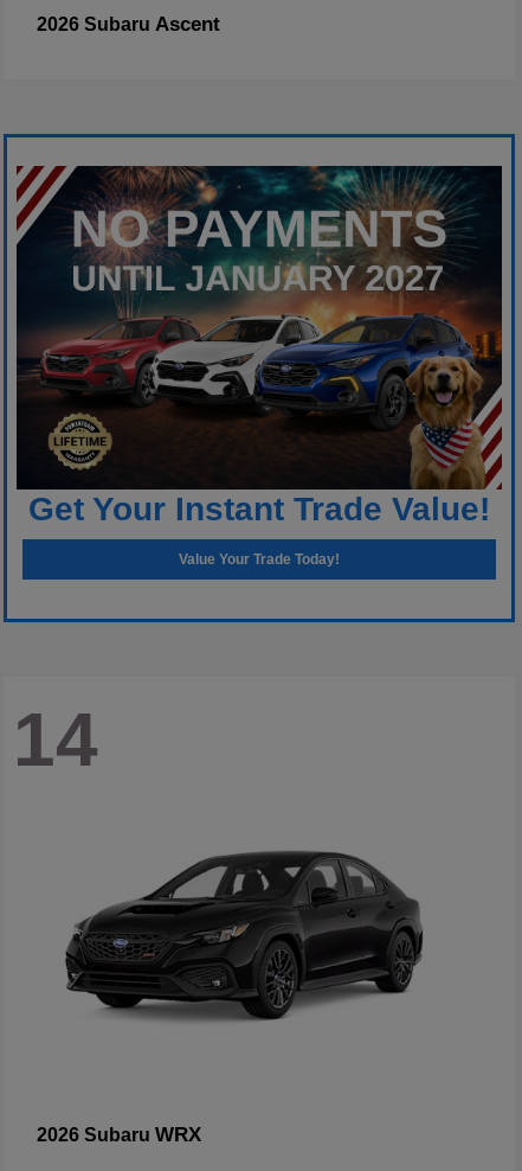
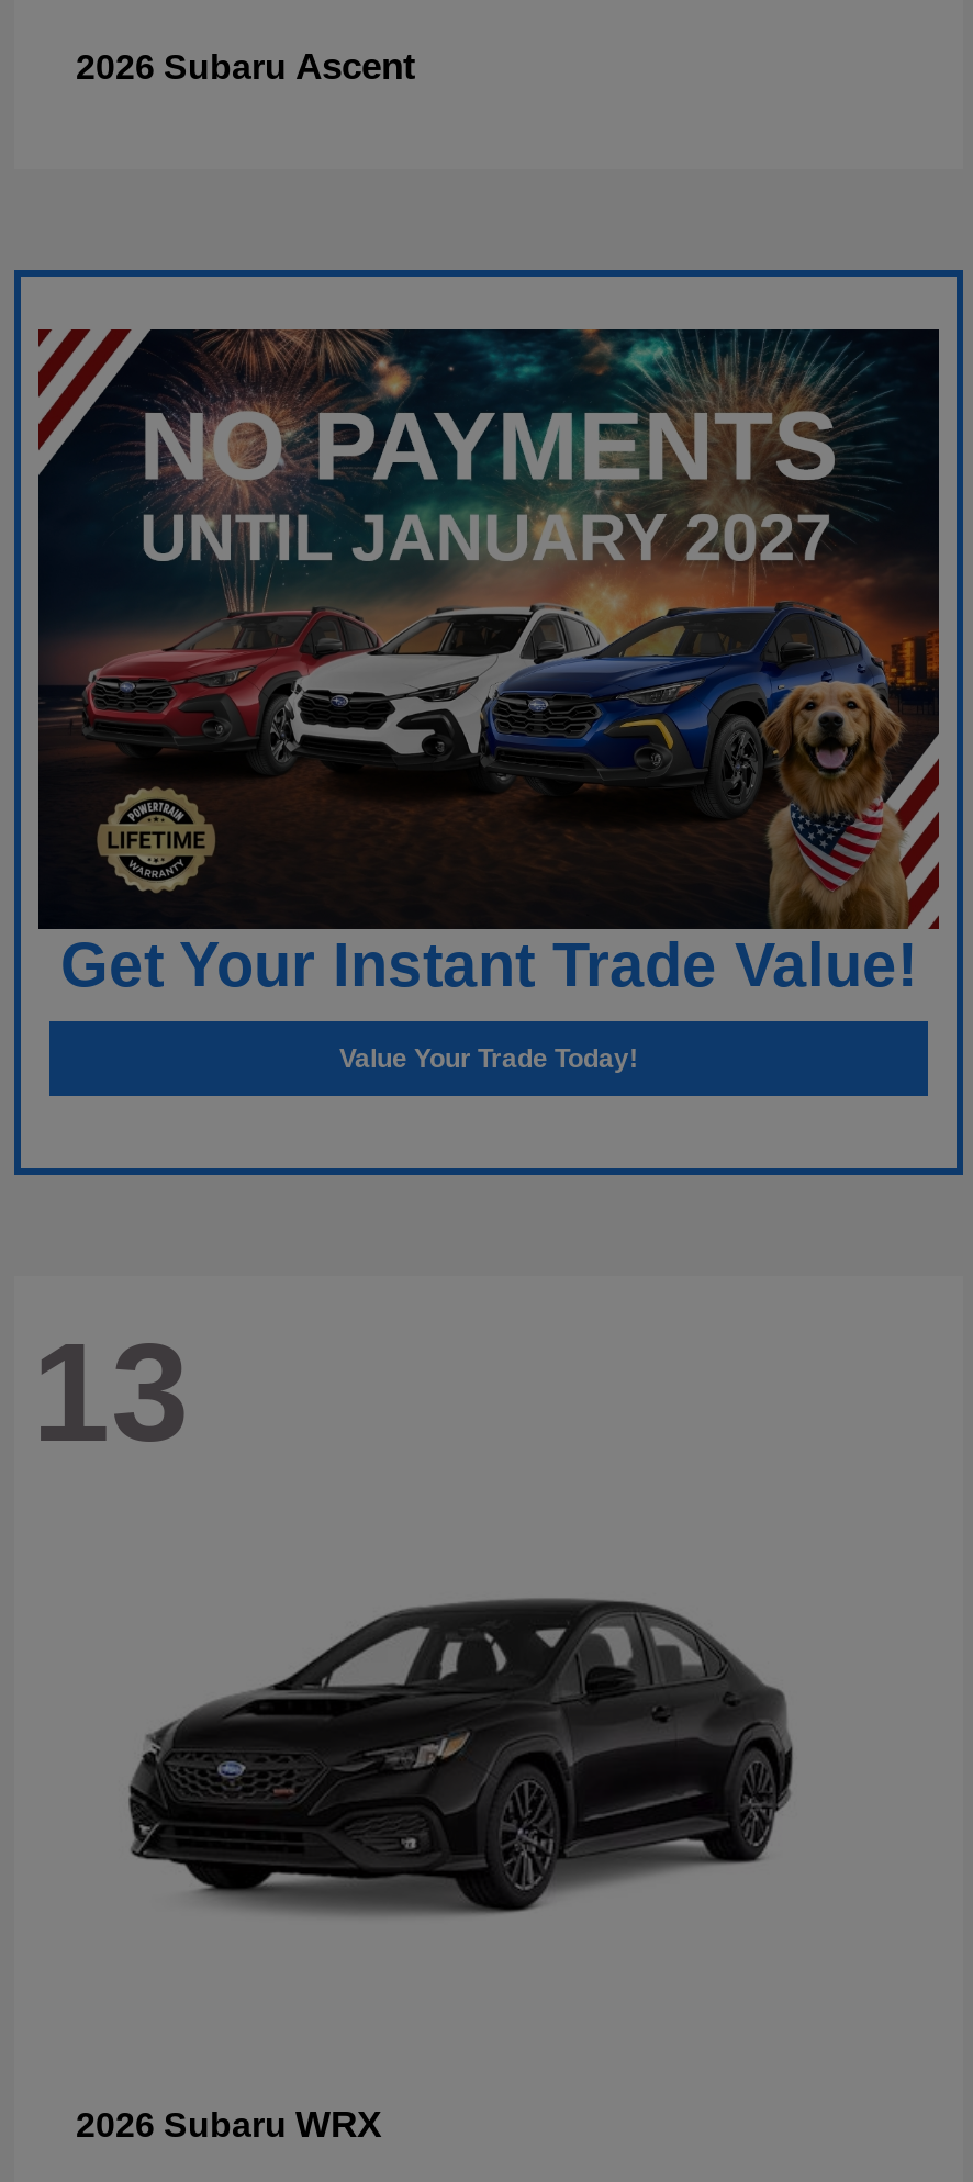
[13,697,98,782] 14 -> [32,1313,190,1471] 13

